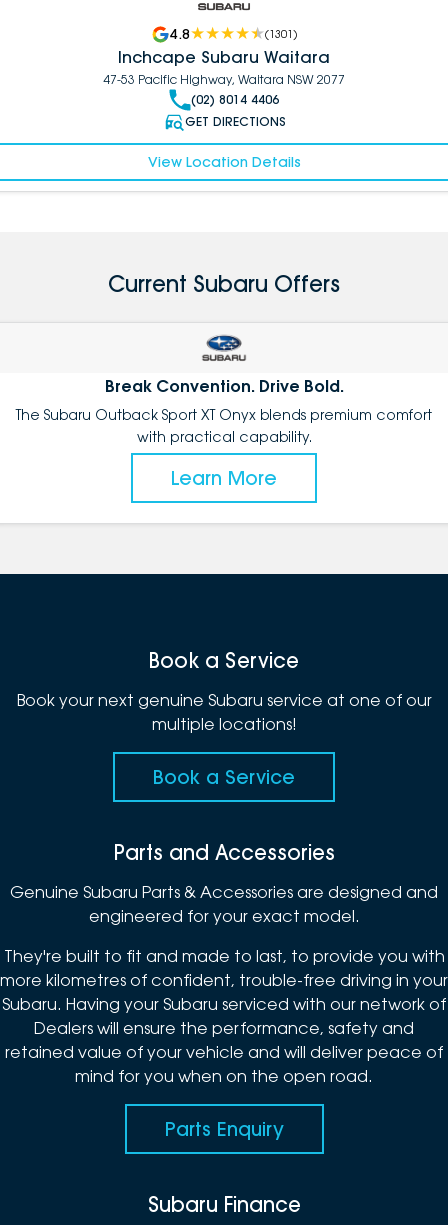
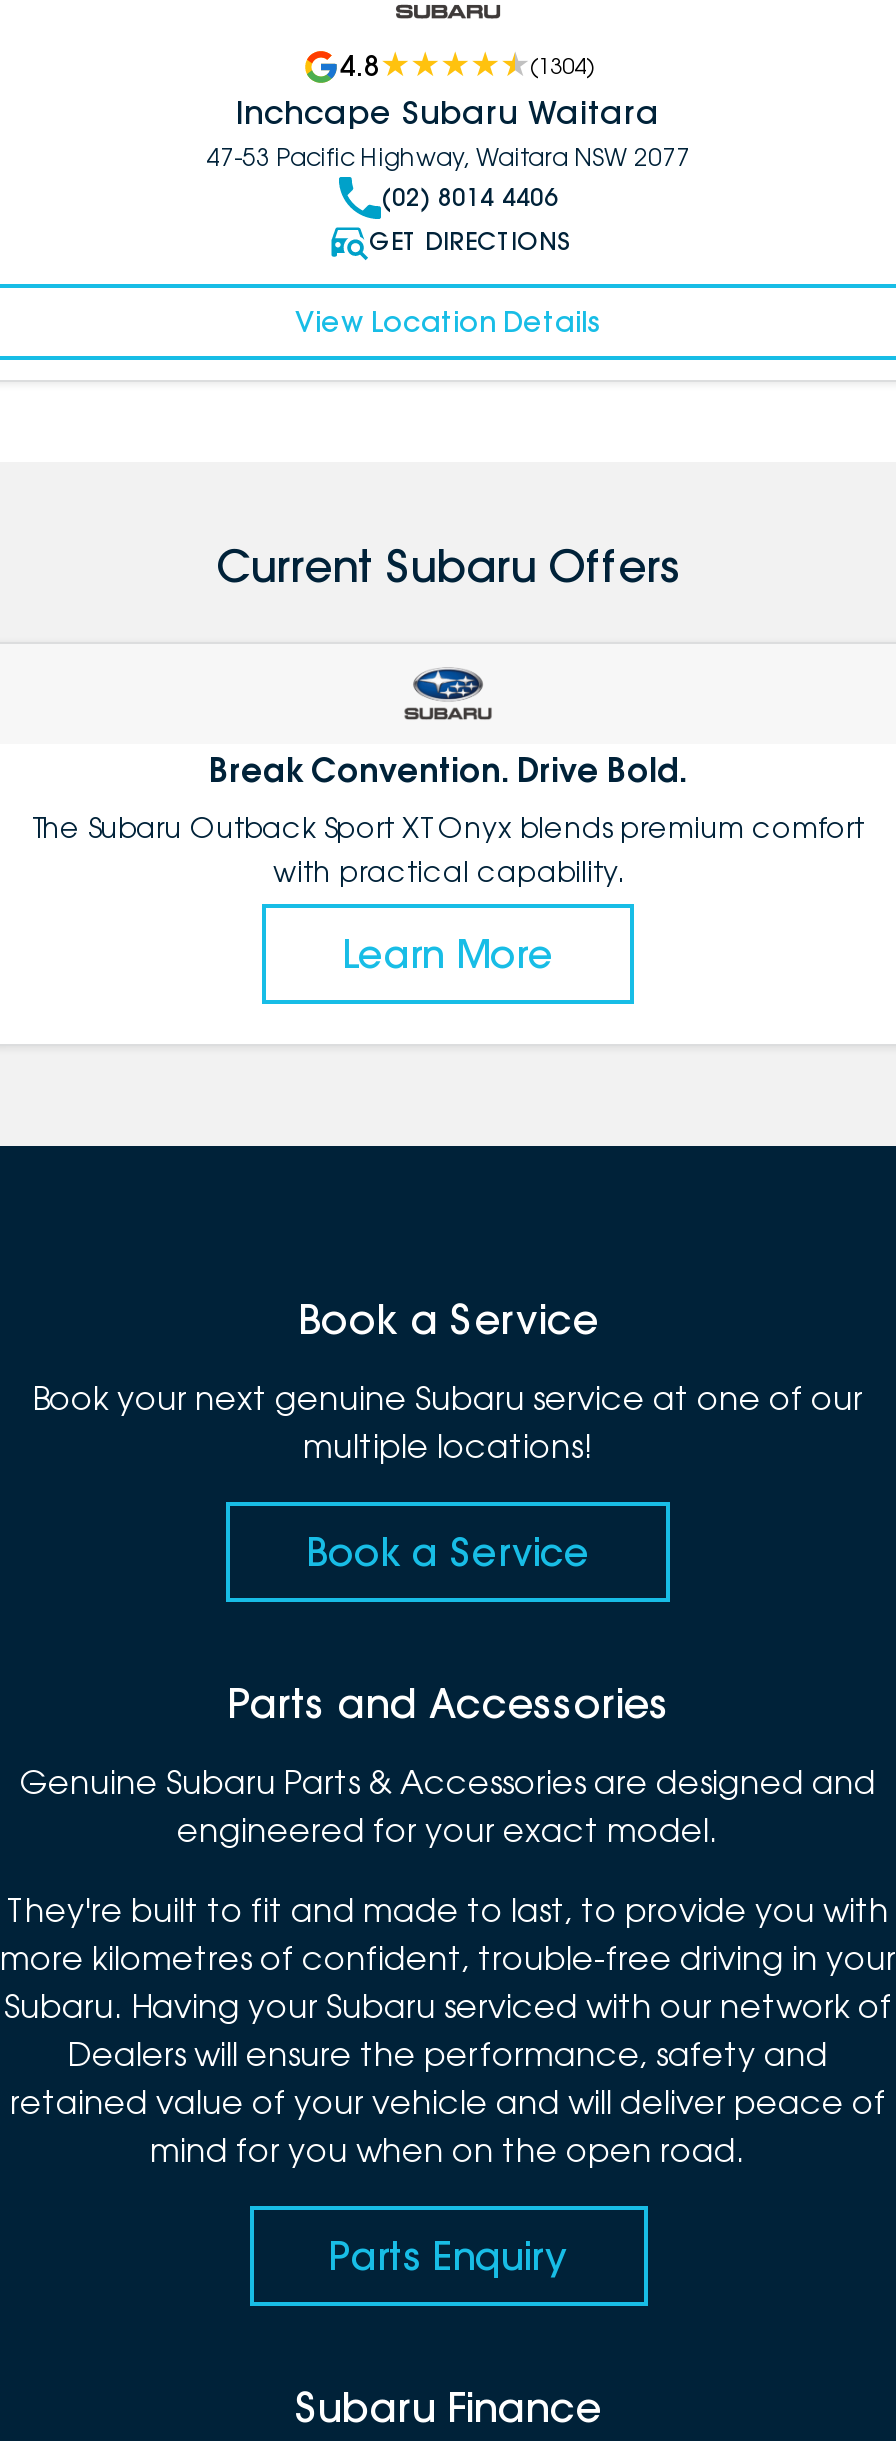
[265,26,297,40] (1301) -> [530,51,594,79] (1304)

